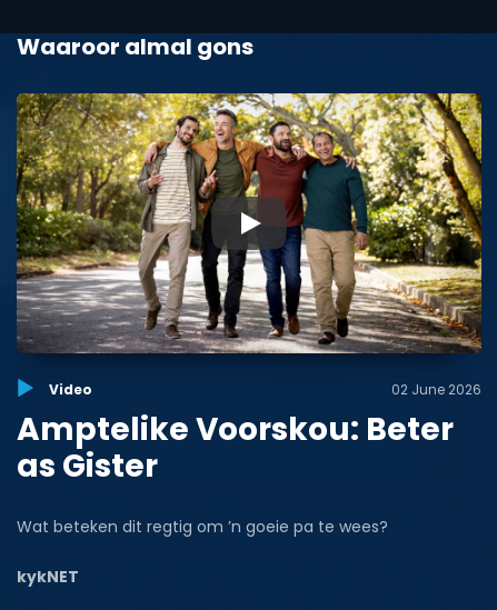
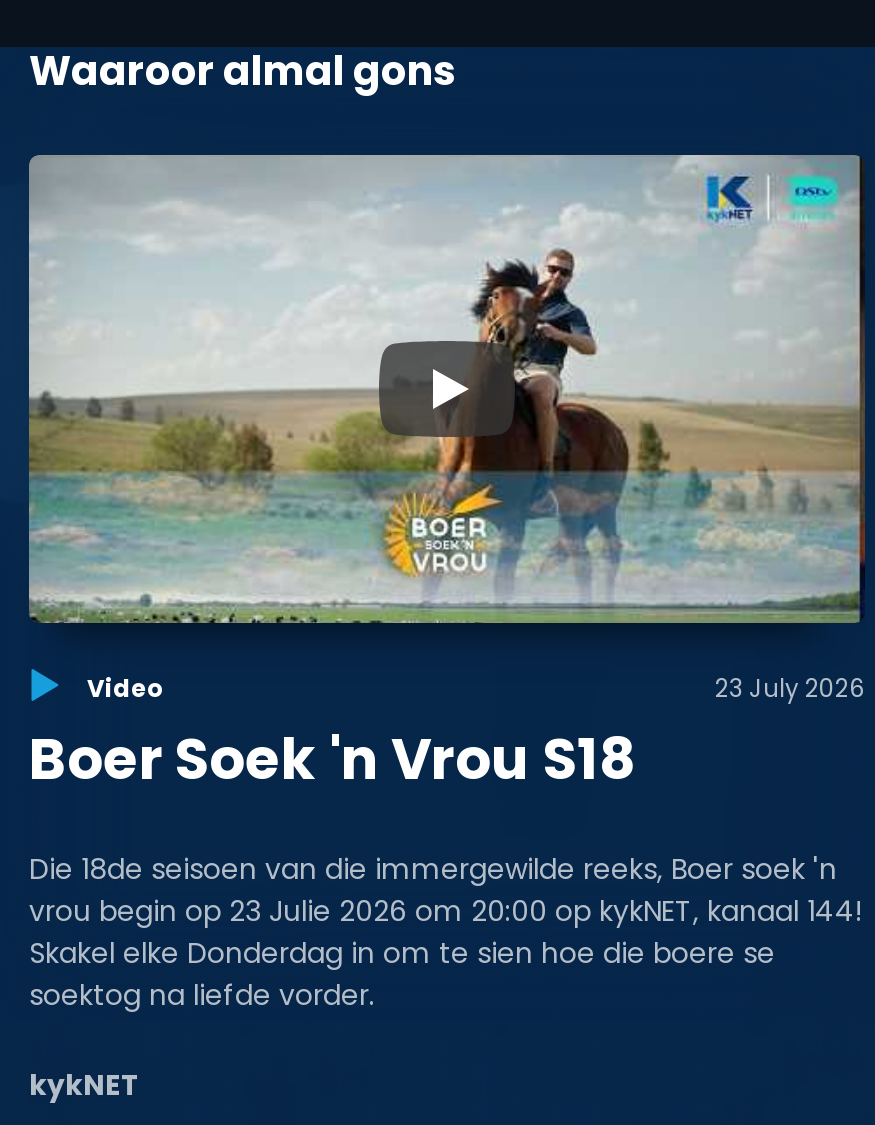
[16,92,483,488] [image] | 02 June 2026 | Amptelike Voorskou: Beter | as Gister -> [27,153,865,799] [image] | 23 July 2026 | Boer Soek 'n Vrou S18
[17,515,388,538] Wat beteken dit regtig om ’n goeie pa te wees? -> [29,849,863,1015] Die 18de seisoen van die immergewilde reeks, Boer soek 'n | vrou begin op 23 Julie 2026 om 20:00 op kykNET, kanaal 144! | Skakel elke Donderdag in om te sien hoe die boere se | soektog na liefde vorder.

